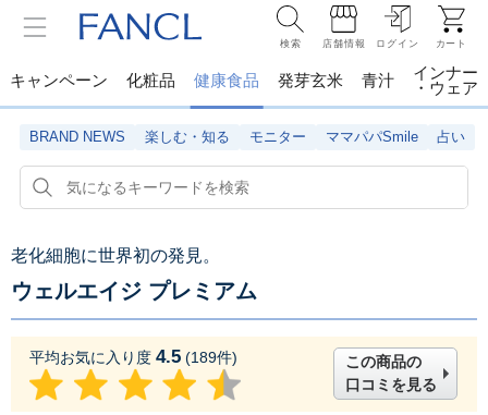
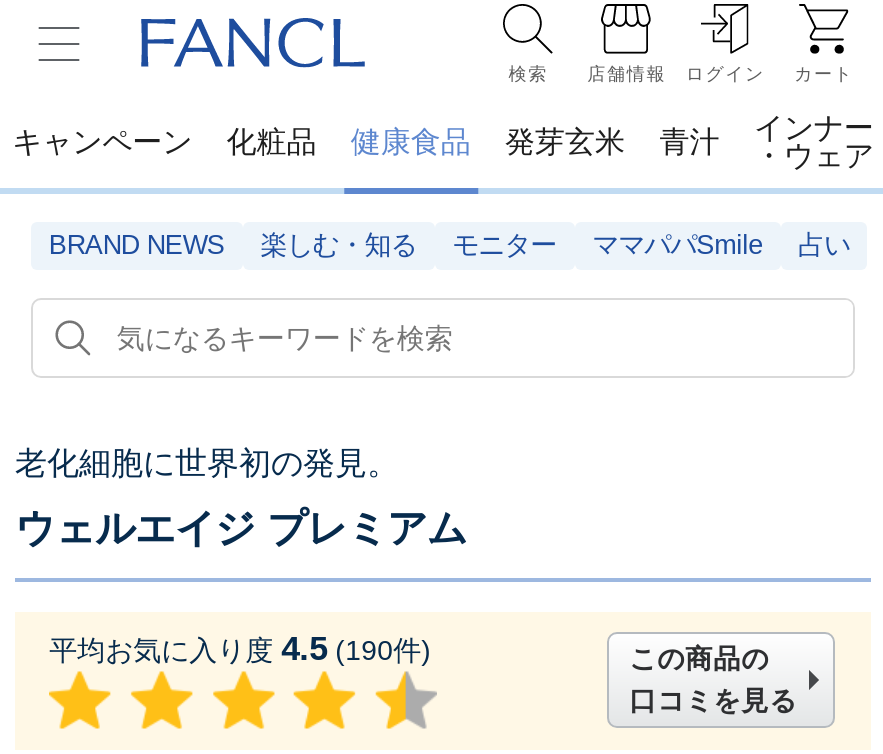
[30,347,238,367] 平均お気に入り度 4.5 (189件) -> [49,630,431,668] 平均お気に入り度 4.5 (190件)

